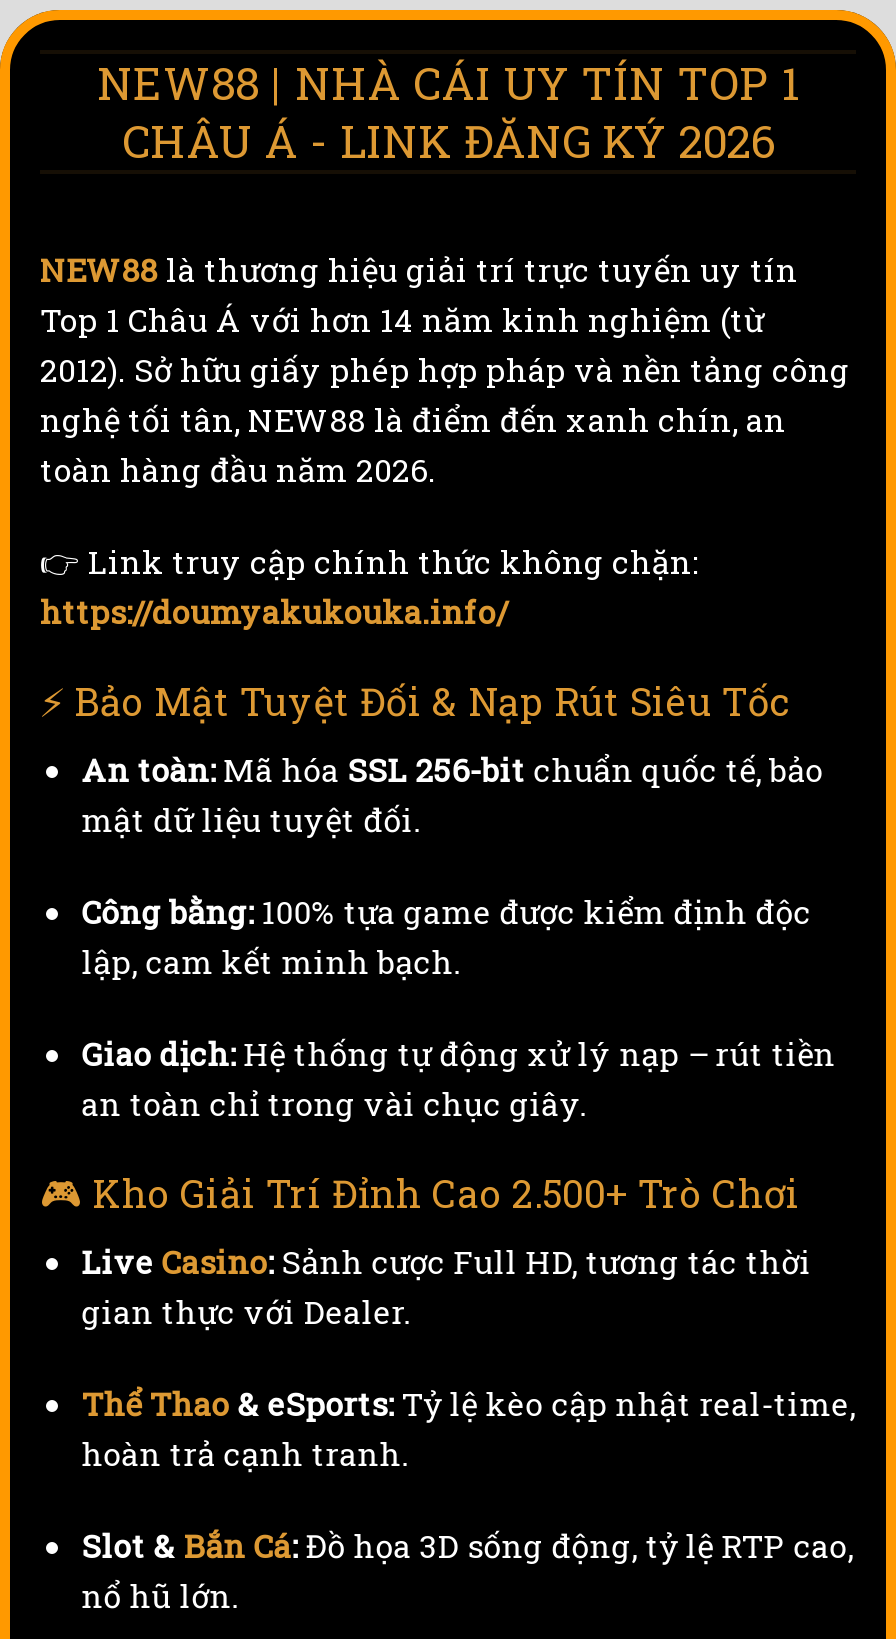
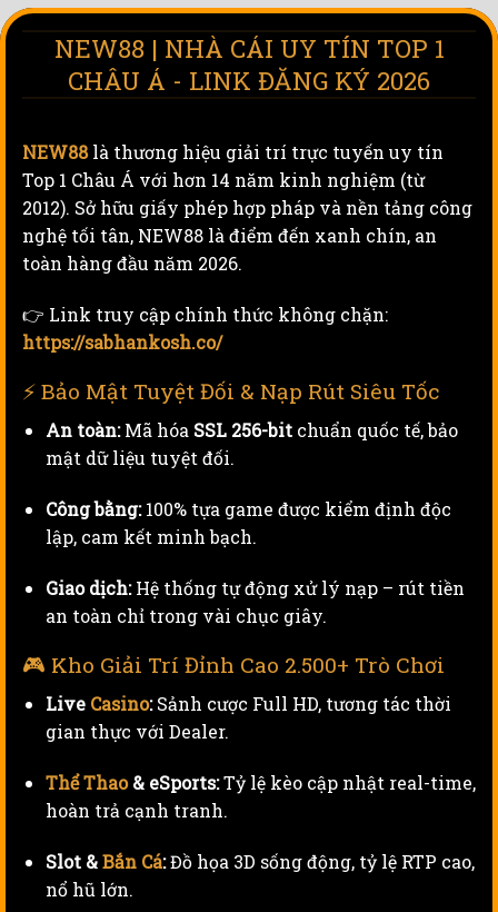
[40,589,508,631] https://doumyakukouka.info/ -> [22,330,222,353] https://sabhankosh.co/

